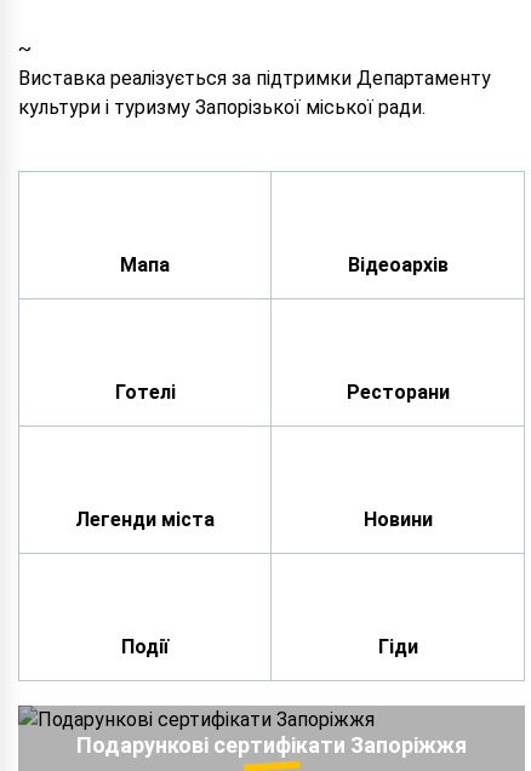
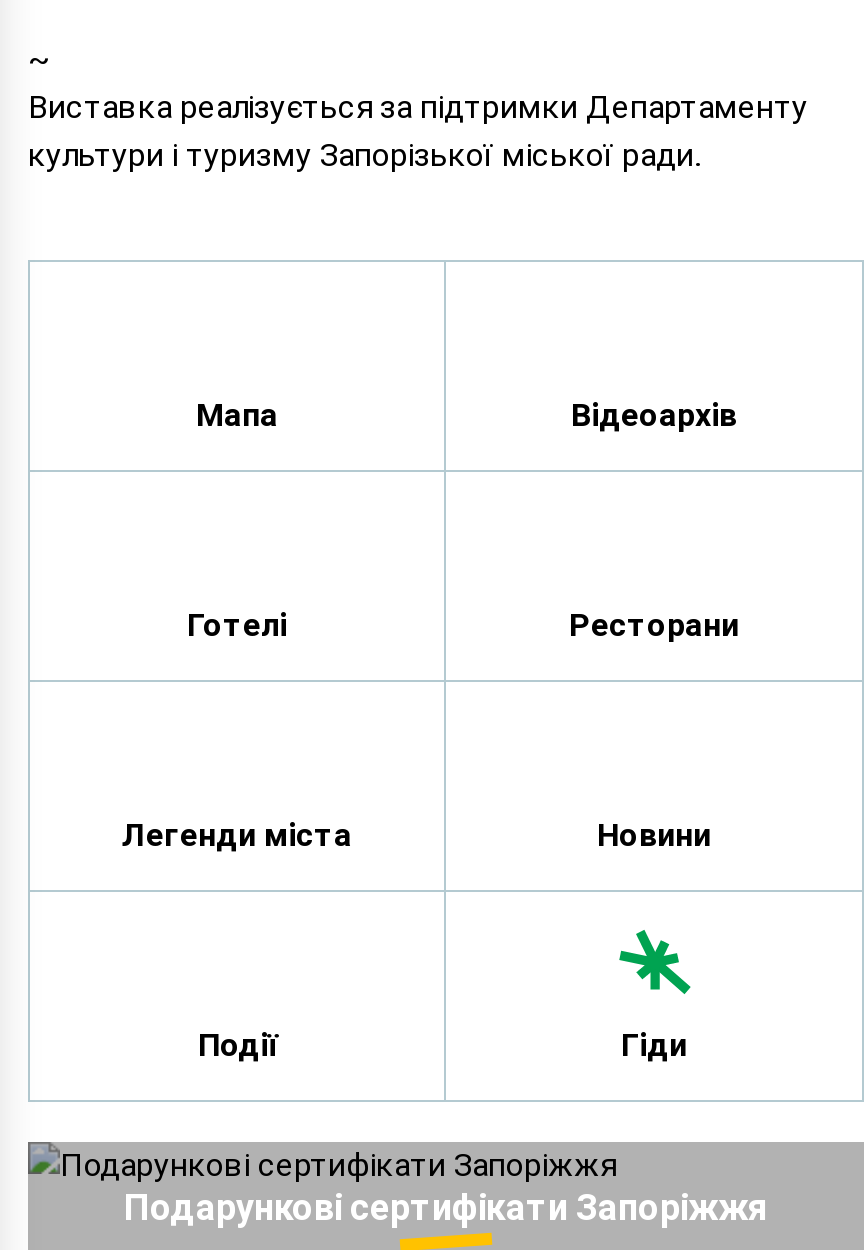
none -> [618,928,692,996] [image]

